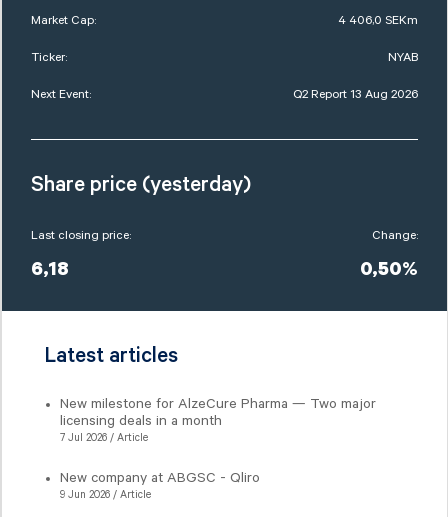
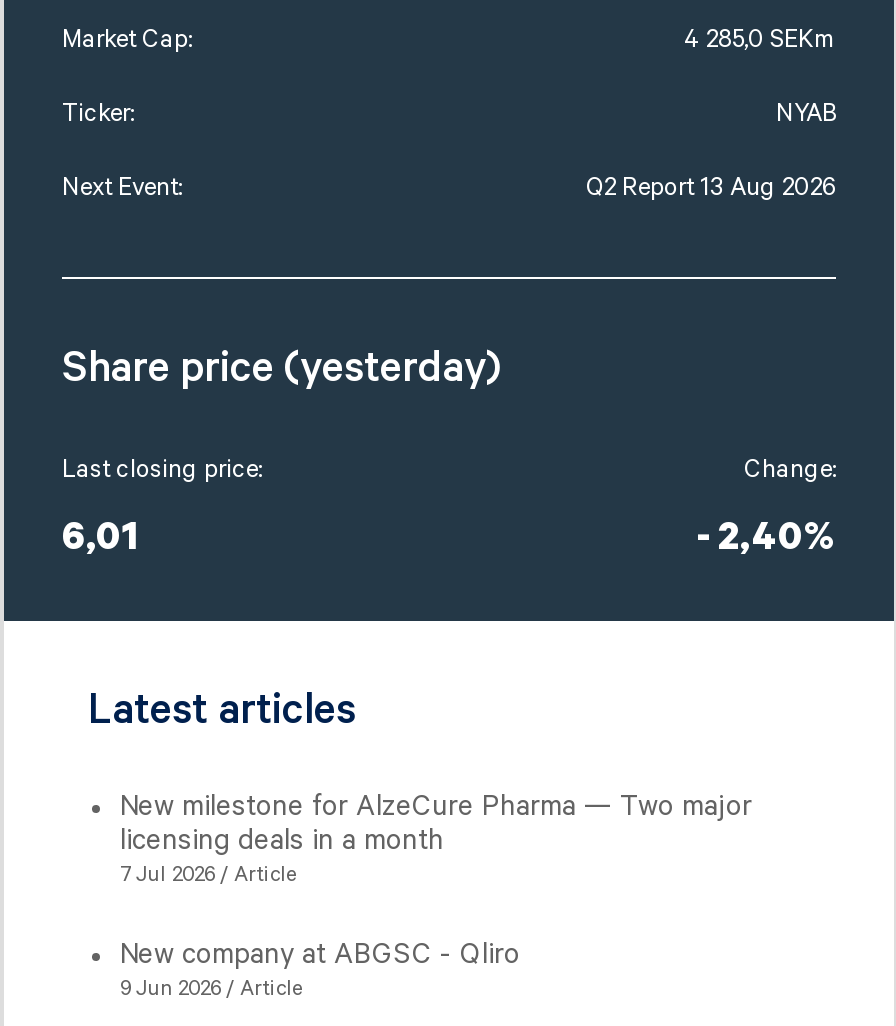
[338,13,418,28] 4 406,0 SEKm -> [684,25,836,55] 4 285,0 SEKm
[31,261,69,283] 6,18 -> [62,521,140,565] 6,01
[360,261,418,283] 0,50% -> [696,521,836,565] - 2,40%

